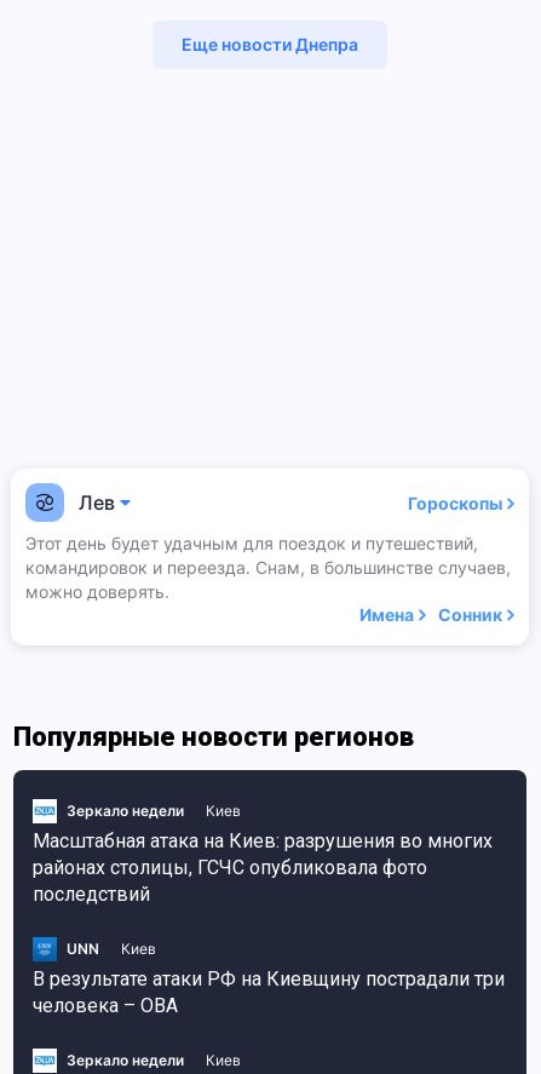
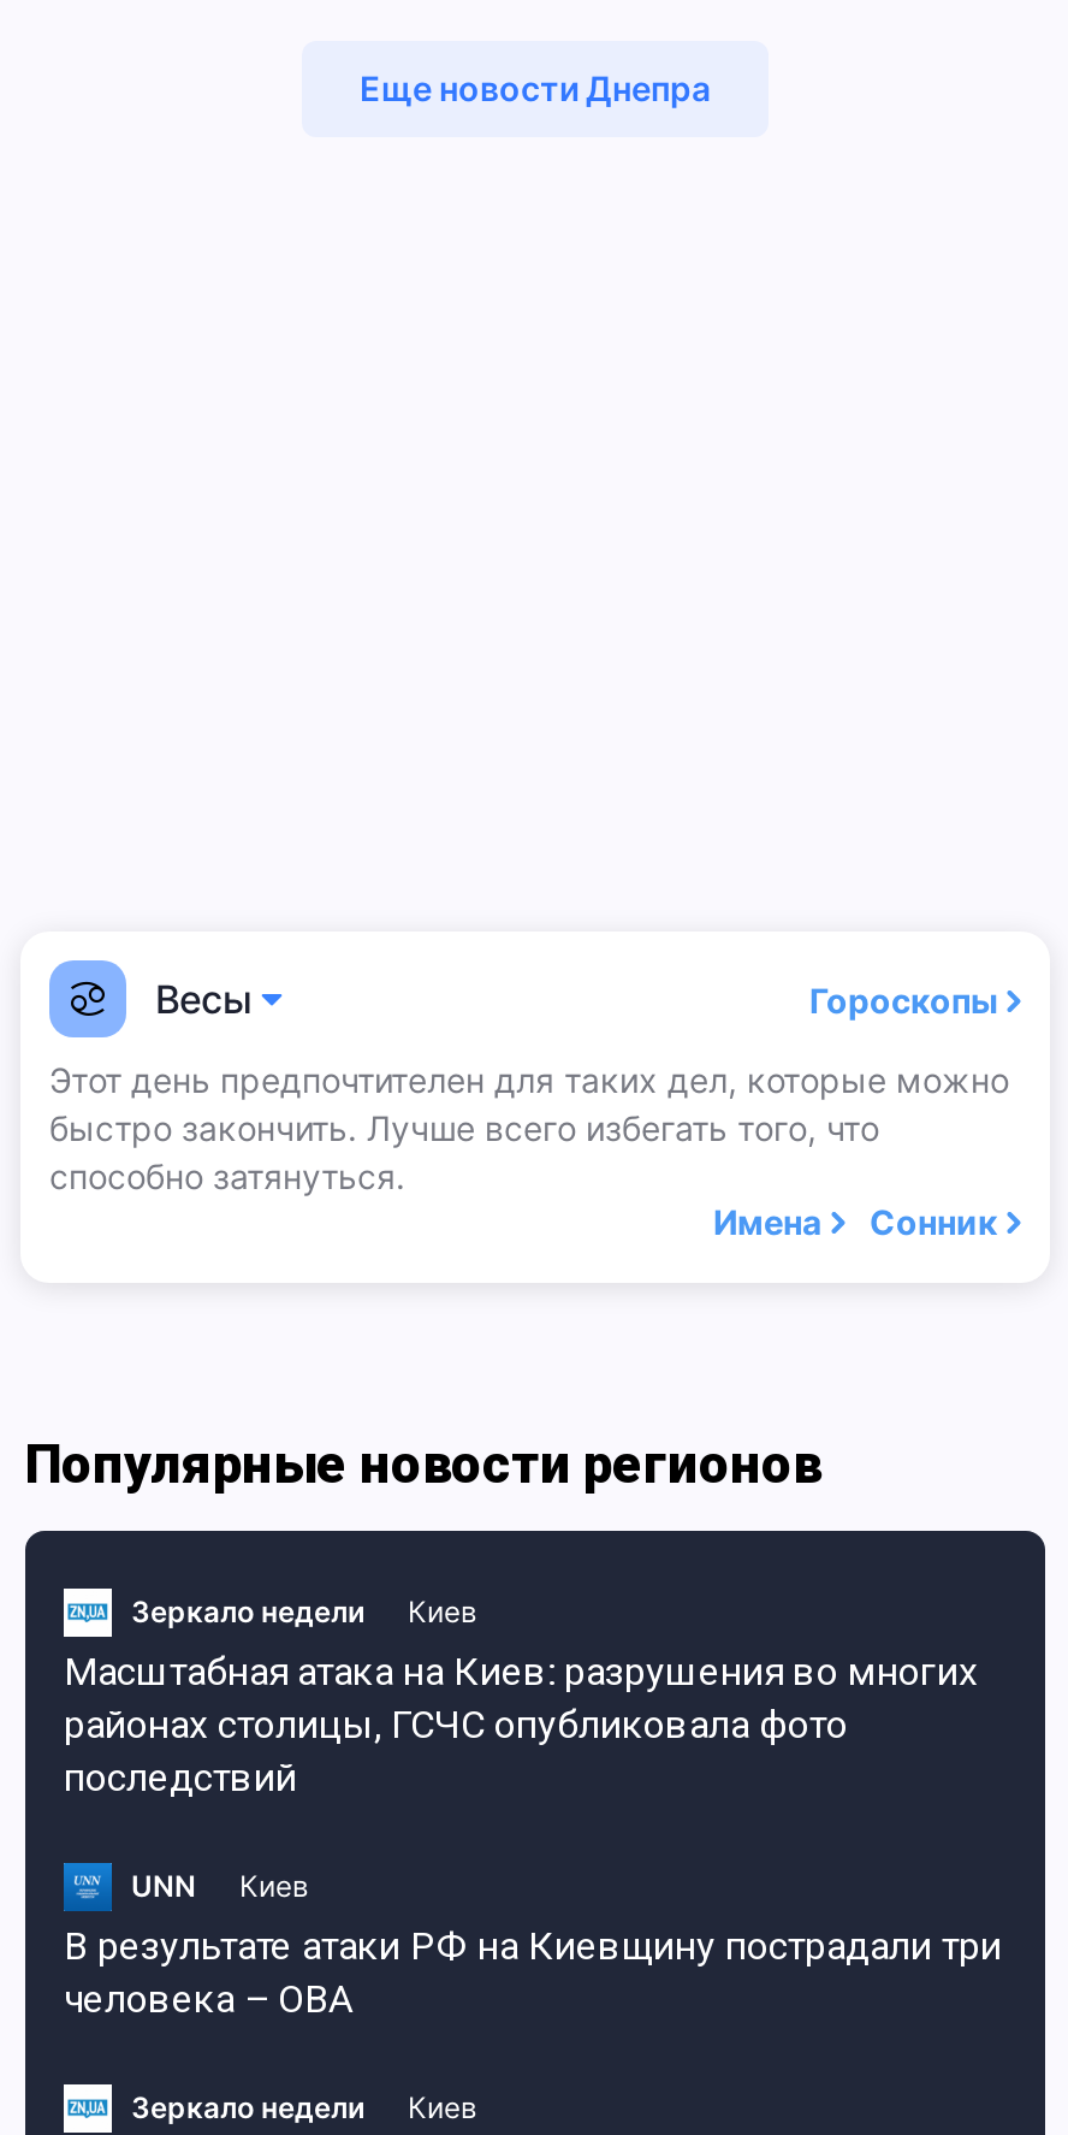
[79,490,115,515] Лев -> [155,975,251,1023] Весы
[25,533,511,602] Этот день будет удачным для поездок и путешествий, | командировок и переезда. Снам, в большинстве случаев, | можно доверять. -> [49,1059,1009,1196] Этот день предпочтителен для таких дел, которые можно | быстро закончить. Лучше всего избегать того, что | способно затянуться.

